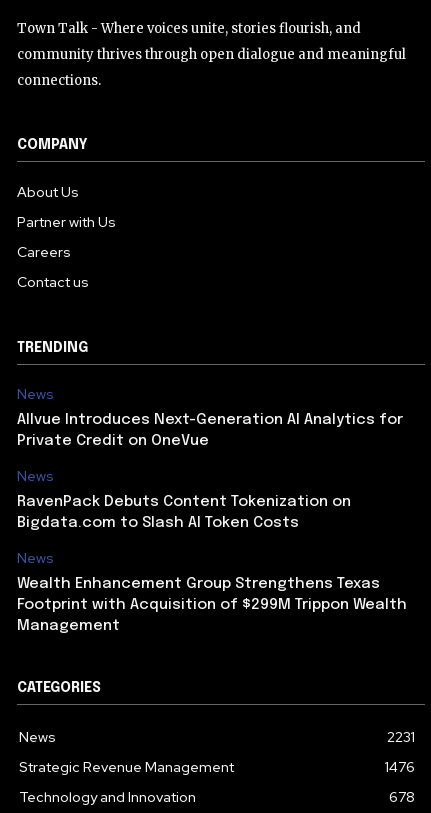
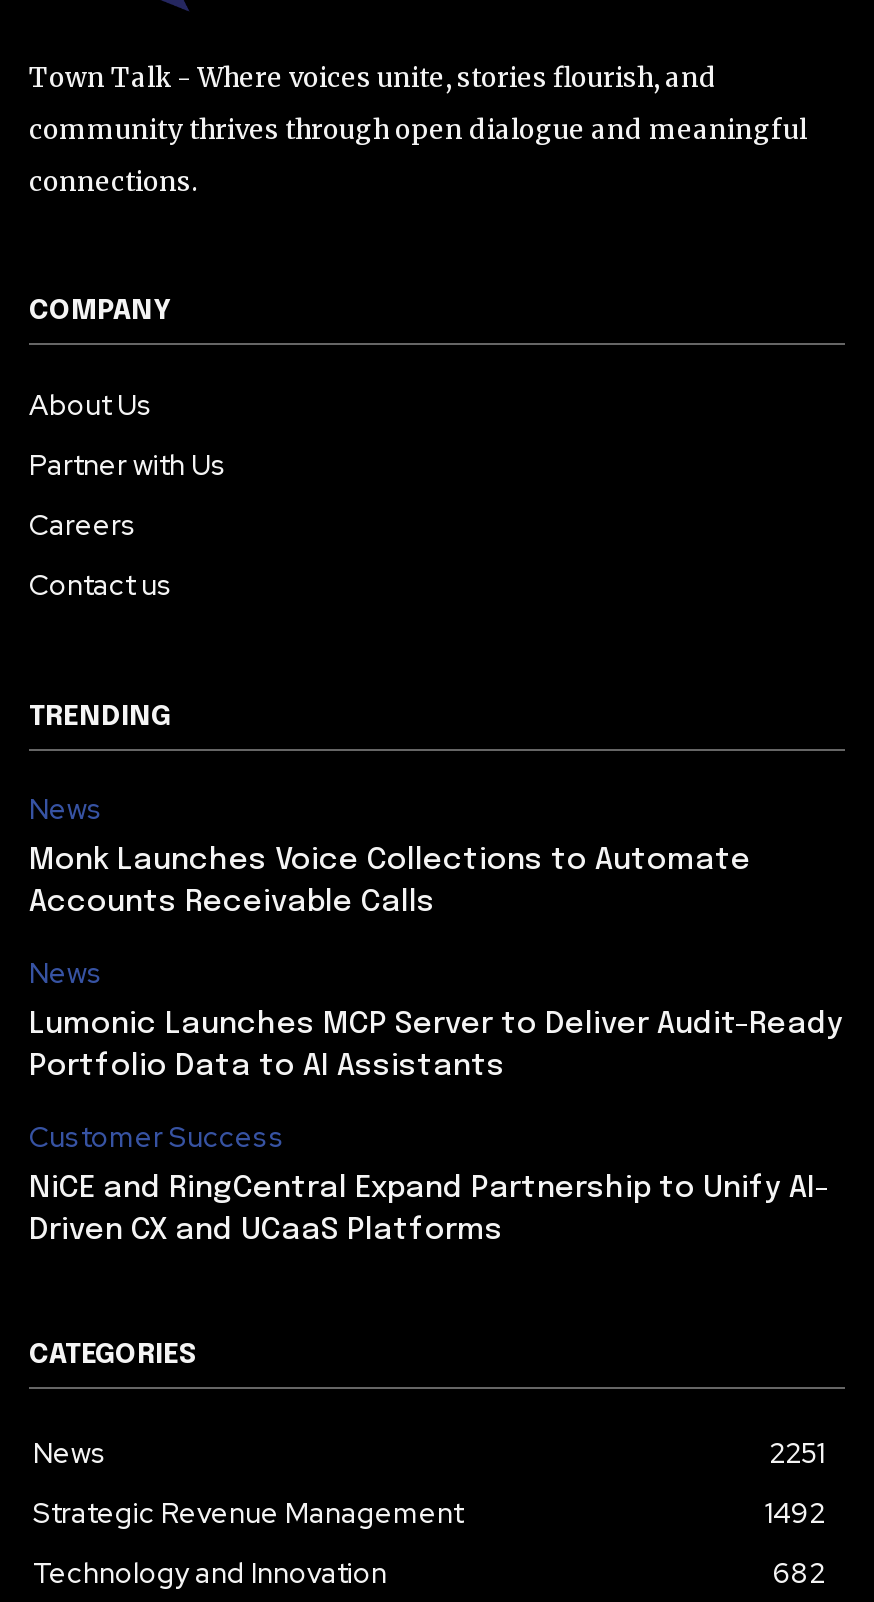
[17,412,403,449] Allvue Introduces Next-Generation AI Analytics for | Private Credit on OneVue -> [29,845,751,919] Monk Launches Voice Collections to Automate | Accounts Receivable Calls
[17,494,351,531] RavenPack Debuts Content Tokenization on | Bigdata.com to Slash AI Token Costs -> [29,1009,843,1083] Lumonic Launches MCP Server to Deliver Audit-Ready | Portfolio Data to AI Assistants
[17,549,54,567] News -> [29,1119,285,1155] Customer Success
[17,576,407,634] Wealth Enhancement Group Strengthens Texas | Footprint with Acquisition of $299M Trippon Wealth | Management -> [29,1173,829,1247] NiCE and RingCentral Expand Partnership to Unify AI- | Driven CX and UCaaS Platforms
[387,728,415,746] 2231 -> [769,1435,825,1471] 2251
[385,758,415,776] 1476 -> [765,1495,825,1531] 1492
[389,788,415,806] 678 -> [773,1555,825,1591] 682

